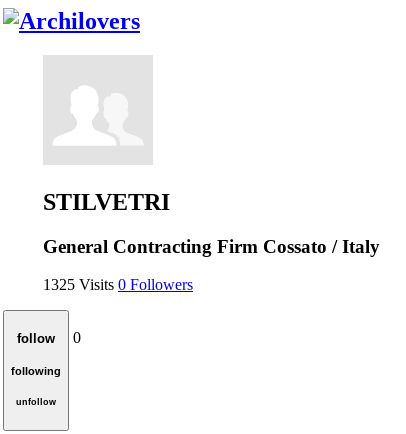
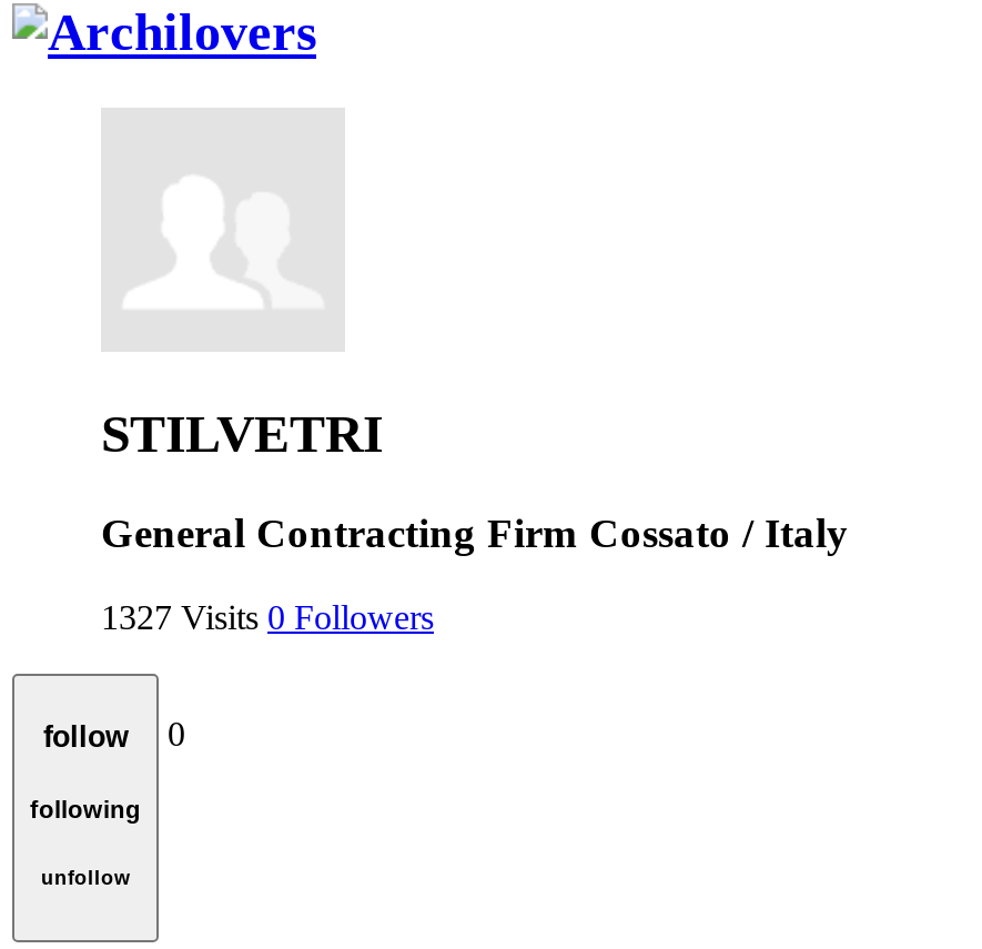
[43,276,193,293] 1325 Visits 0 Followers -> [101,599,434,637] 1327 Visits 0 Followers

